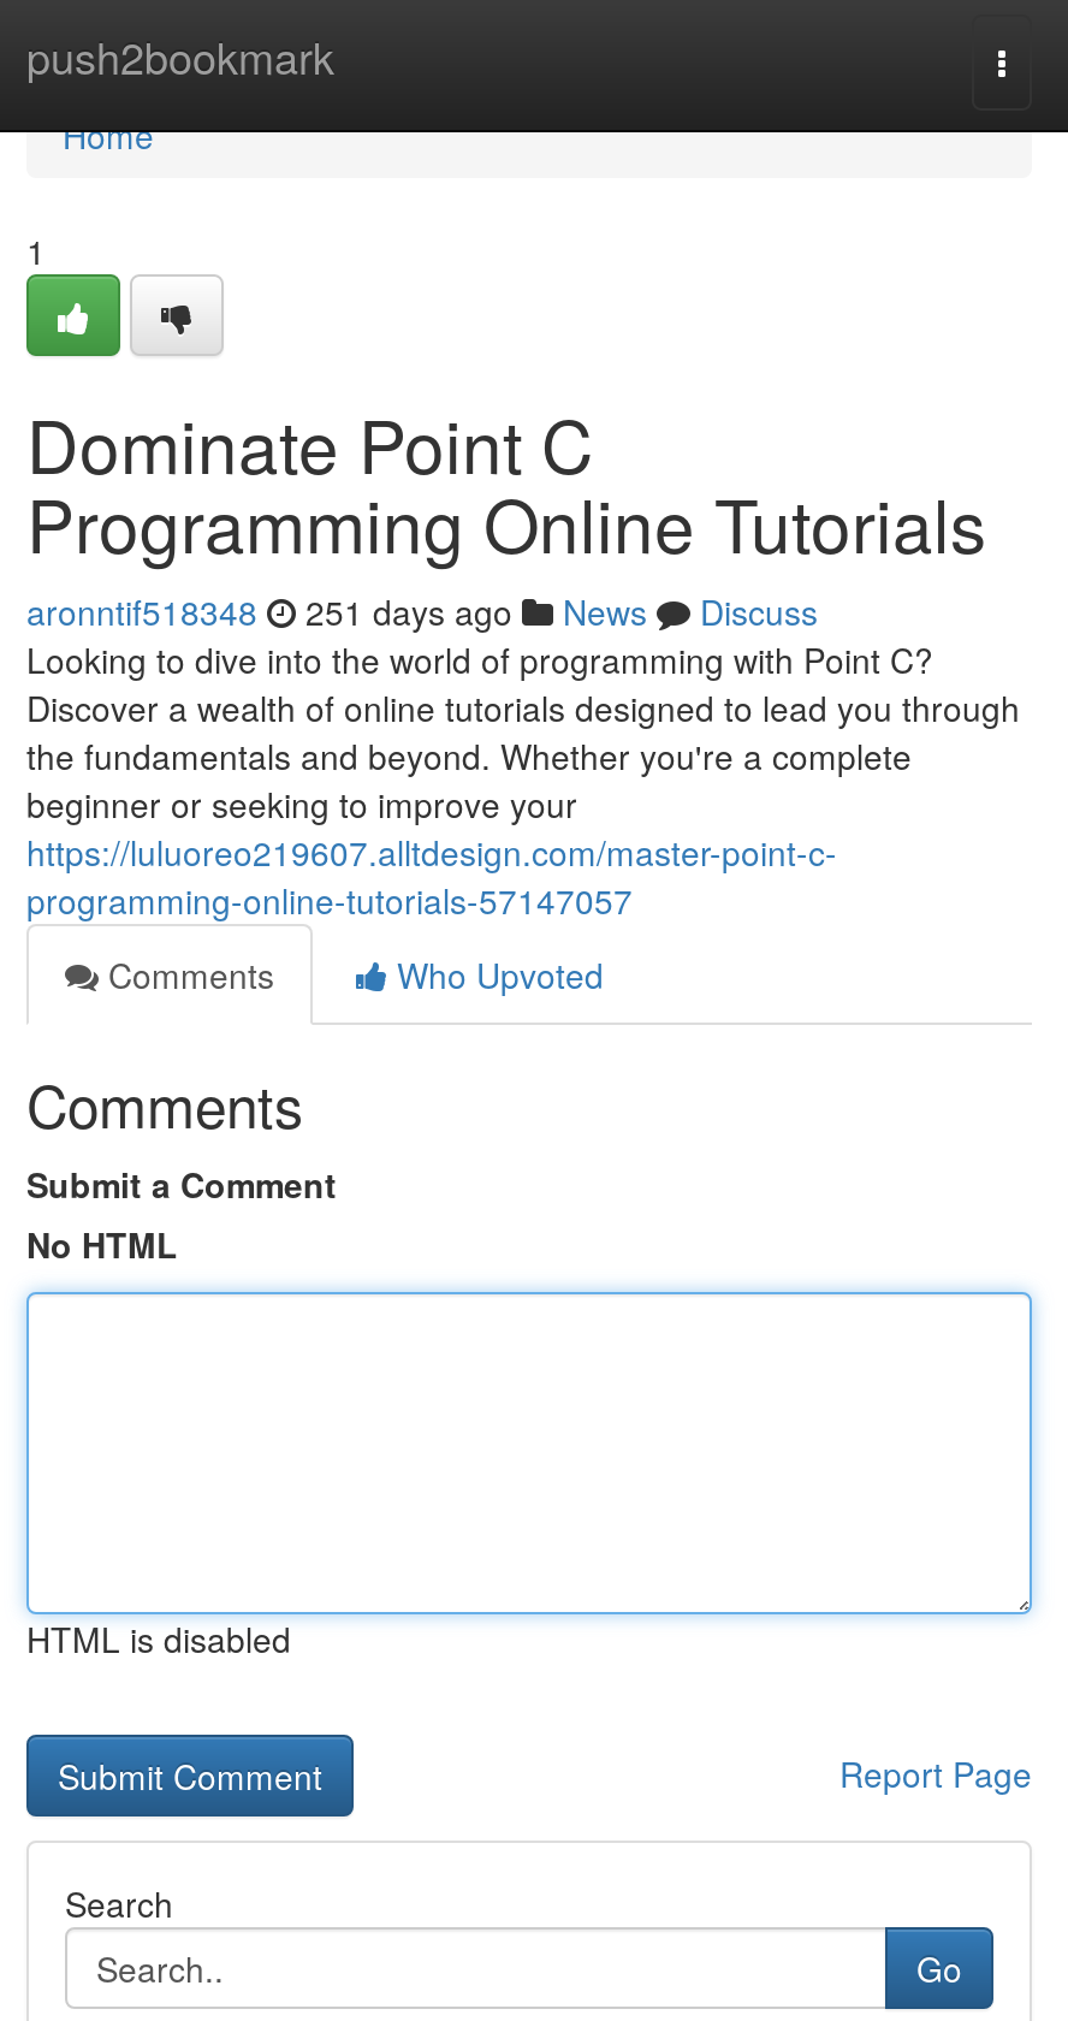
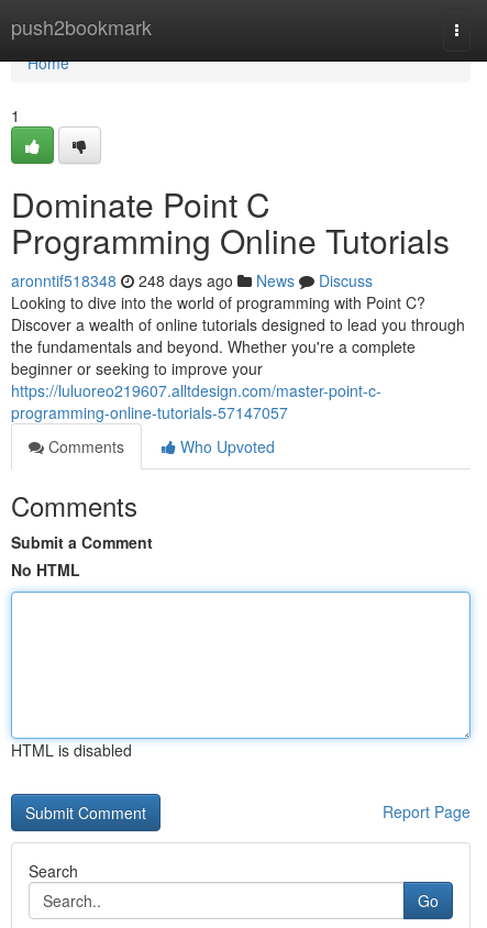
[26,587,818,635] aronntif518348 251 days ago News Discuss -> [11,269,373,291] aronntif518348 248 days ago News Discuss

